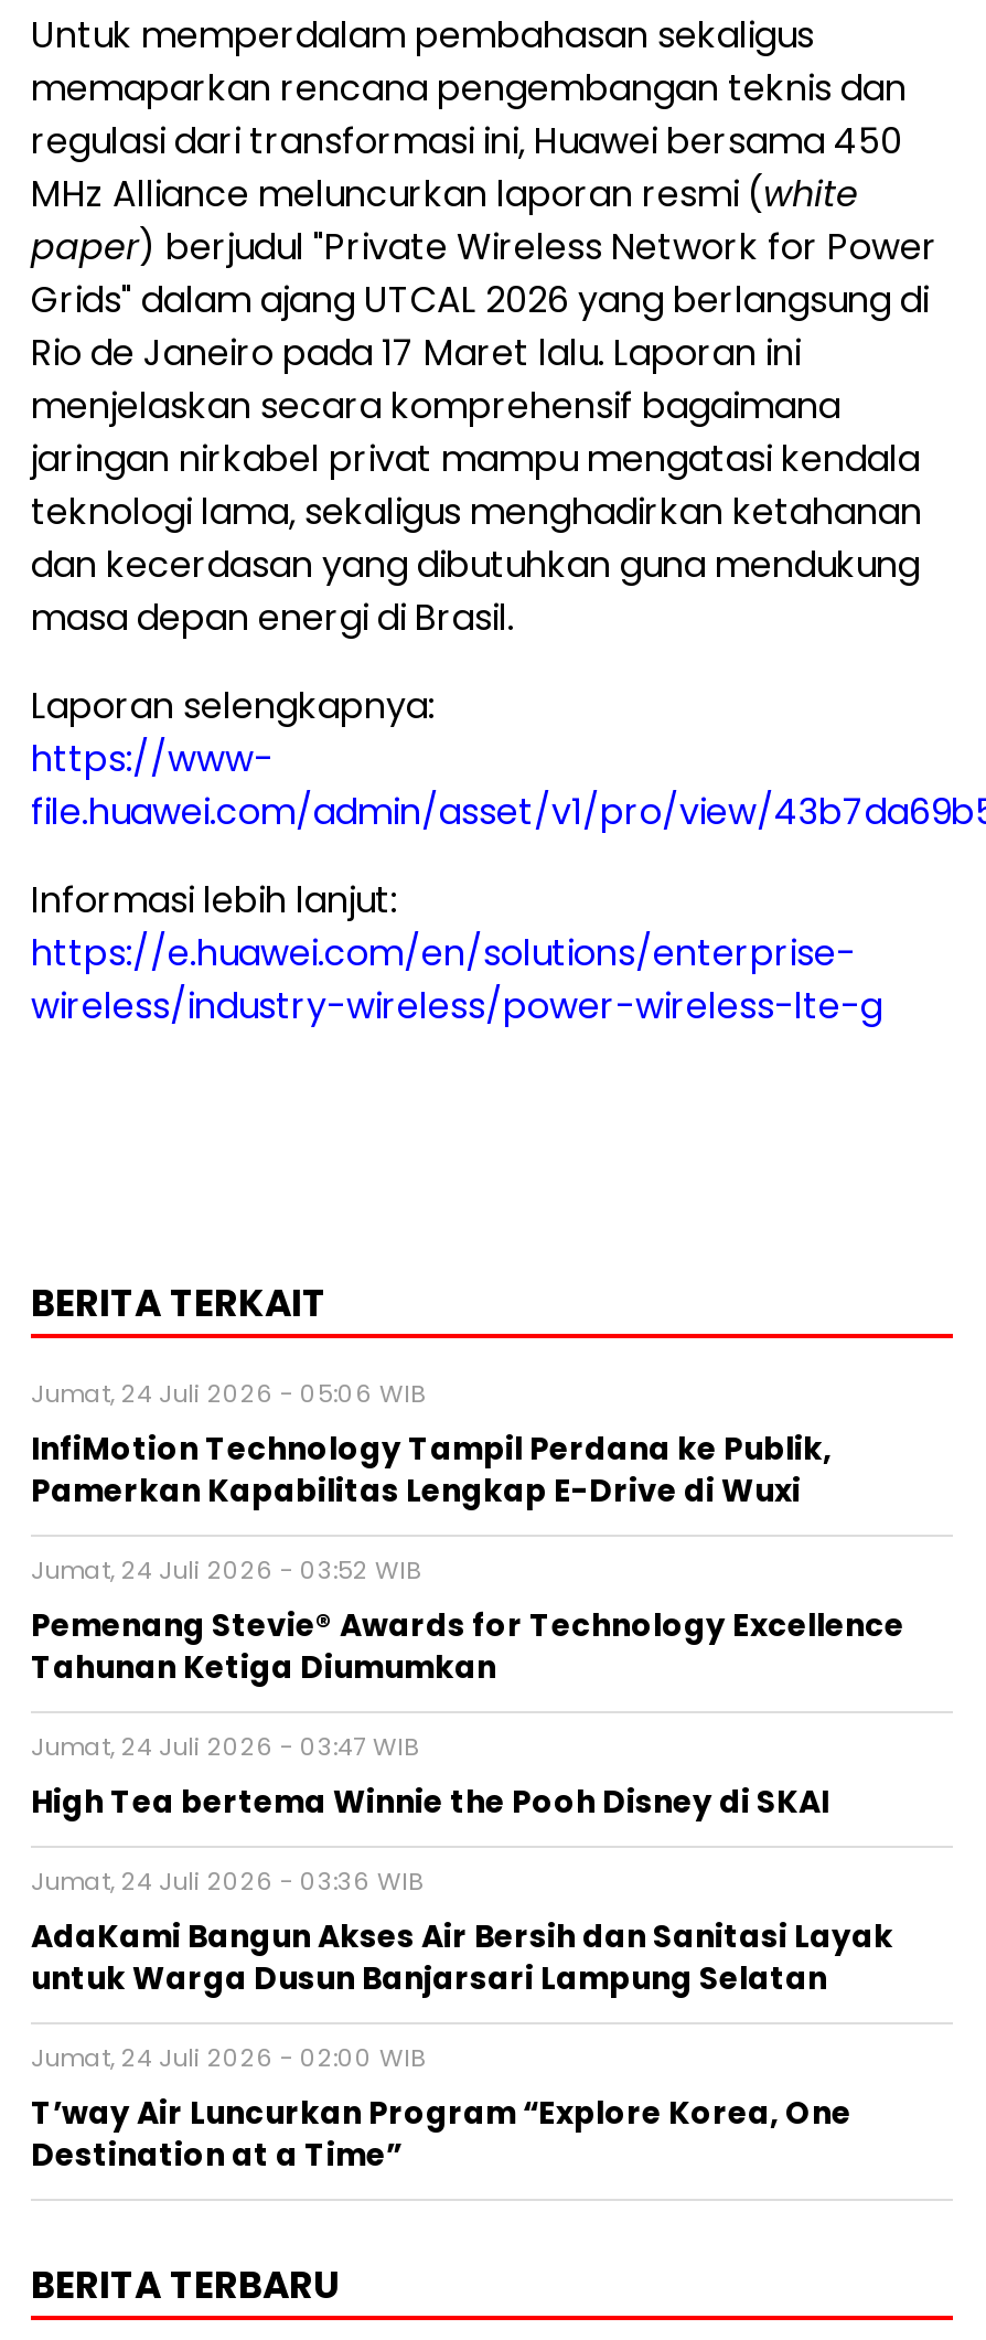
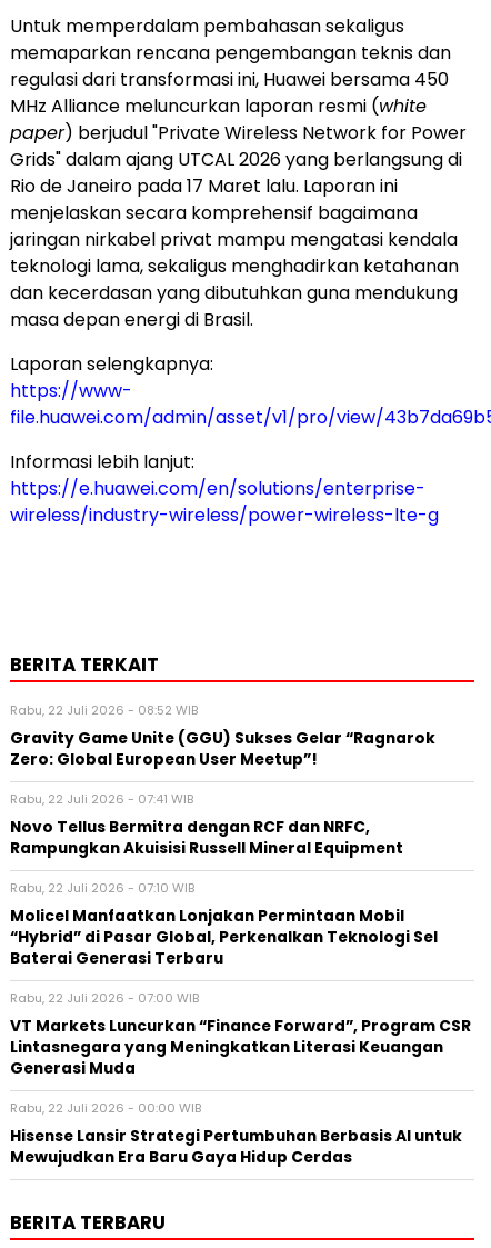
[31,1377,832,1513] Jumat, 24 Juli 2026 - 05:06 WIB | InfiMotion Technology Tampil Perdana ke Publik, | Pamerkan Kapabilitas Lengkap E-Drive di Wuxi -> [10,702,435,771] Rabu, 22 Juli 2026 - 08:52 WIB | Gravity Game Unite (GGU) Sukses Gelar “Ragnarok | Zero: Global European User Meetup”!
[31,1553,904,1690] Jumat, 24 Juli 2026 - 03:52 WIB | Pemenang Stevie® Awards for Technology Excellence | Tahunan Ketiga Diumumkan -> [10,791,403,859] Rabu, 22 Juli 2026 - 07:41 WIB | Novo Tellus Bermitra dengan RCF dan NRFC, | Rampungkan Akuisisi Russell Mineral Equipment
[31,1730,829,1825] Jumat, 24 Juli 2026 - 03:47 WIB | High Tea bertema Winnie the Pooh Disney di SKAI -> [10,879,438,970] Rabu, 22 Juli 2026 - 07:10 WIB | Molicel Manfaatkan Lonjakan Permintaan Mobil | “Hybrid” di Pasar Global, Perkenalkan Teknologi Sel | Baterai Generasi Terbaru
[31,1864,893,2001] Jumat, 24 Juli 2026 - 03:36 WIB | AdaKami Bangun Akses Air Bersih dan Sanitasi Layak | untuk Warga Dusun Banjarsari Lampung Selatan -> [10,990,471,1080] Rabu, 22 Juli 2026 - 07:00 WIB | VT Markets Luncurkan “Finance Forward”, Program CSR | Lintasnegara yang Meningkatkan Literasi Keuangan | Generasi Muda
[31,2041,851,2178] Jumat, 24 Juli 2026 - 02:00 WIB | T’way Air Luncurkan Program “Explore Korea, One | Destination at a Time” -> [10,1100,462,1168] Rabu, 22 Juli 2026 - 00:00 WIB | Hisense Lansir Strategi Pertumbuhan Berbasis AI untuk | Mewujudkan Era Baru Gaya Hidup Cerdas

